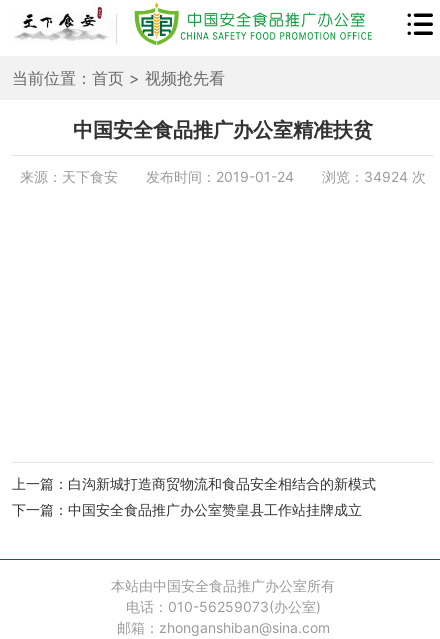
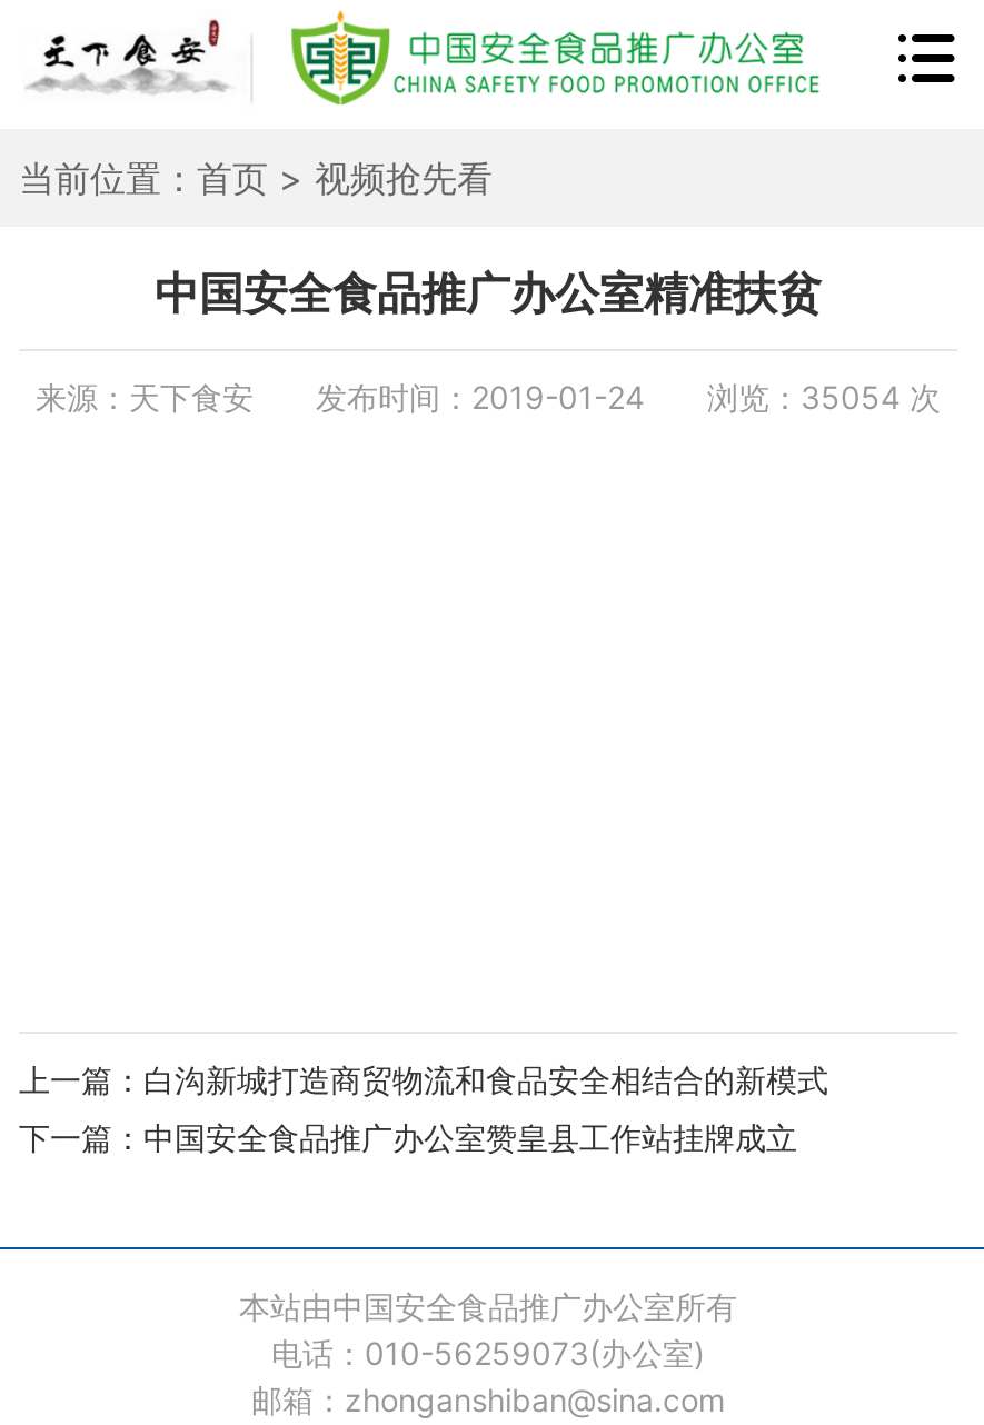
[20,168,426,185] 来源：天下食安 发布时间：2019-01-24 浏览：34924 次 -> [36,378,941,416] 来源：天下食安 发布时间：2019-01-24 浏览：35054 次

